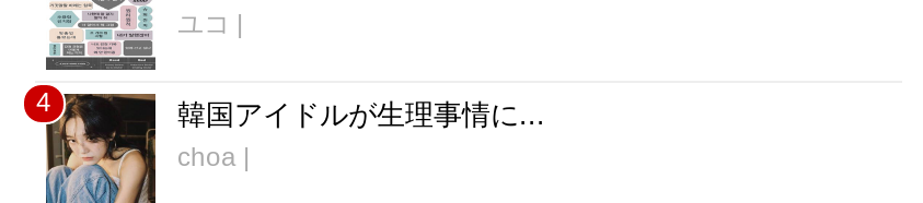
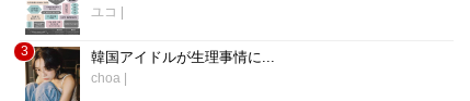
[36,87,51,118] 4 -> [20,43,28,59] 3

